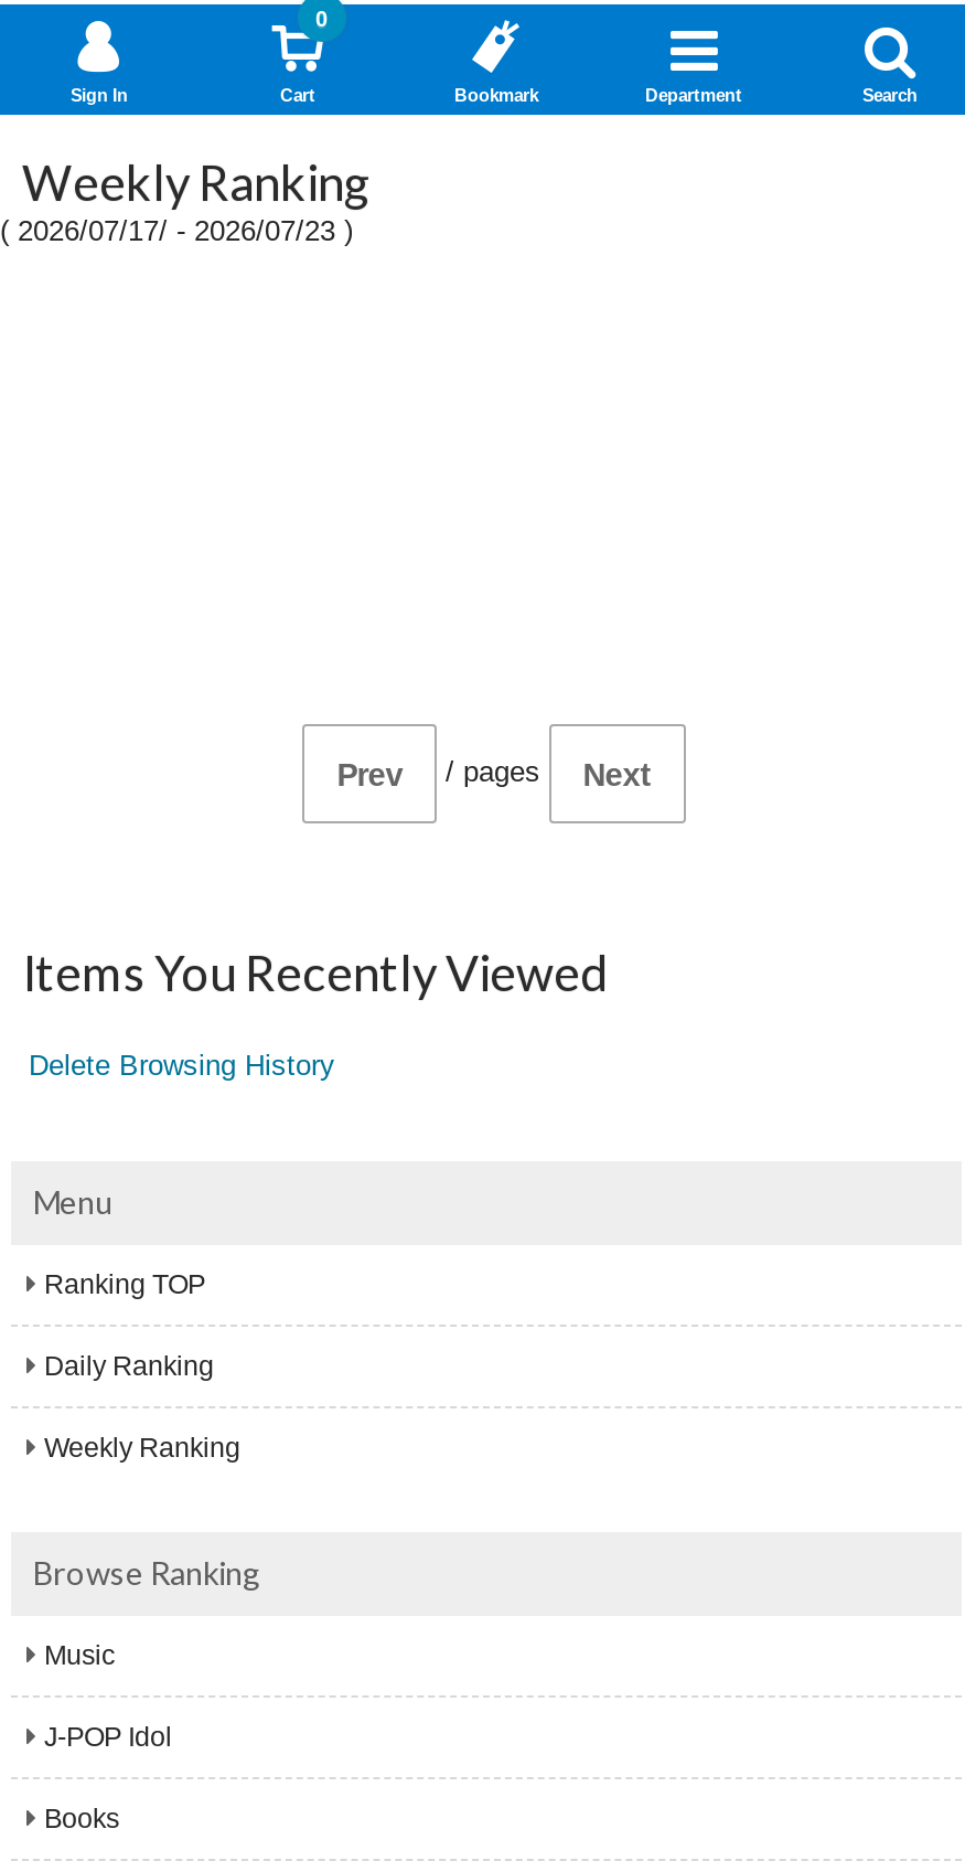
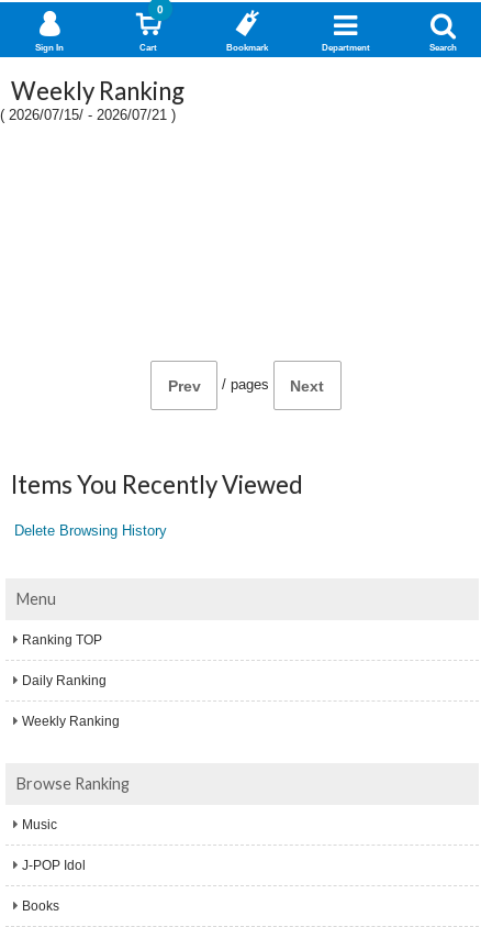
[0,213,353,246] (2026/07/17/ - 2026/07/23) -> [0,106,176,123] (2026/07/15/ - 2026/07/21)

